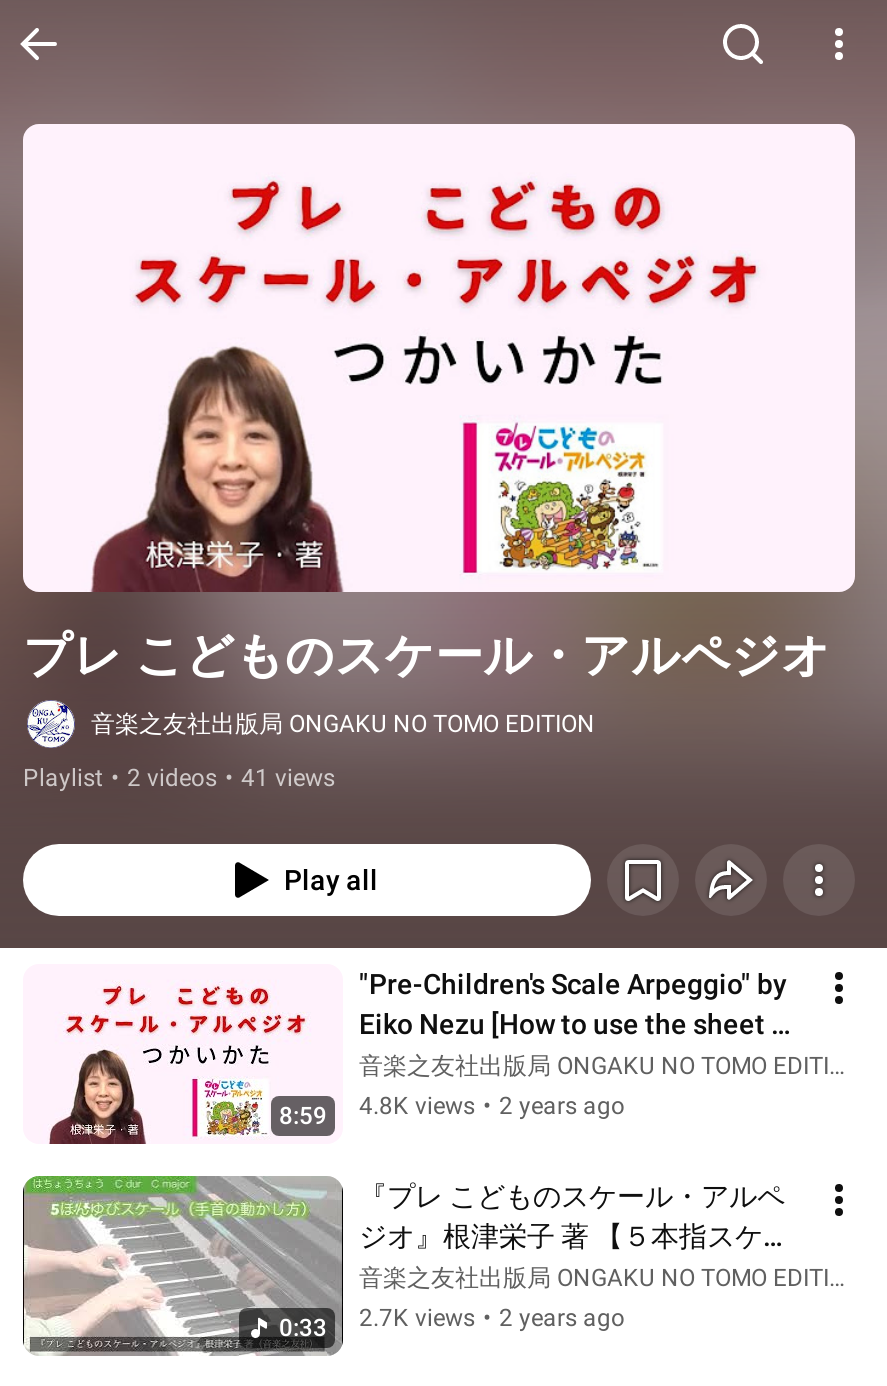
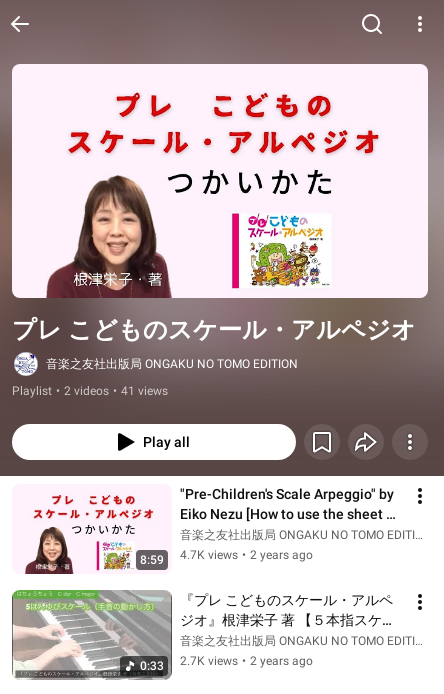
[359,1092,625,1120] 4.8K views • 2 years ago -> [180,548,313,562] 4.7K views • 2 years ago

